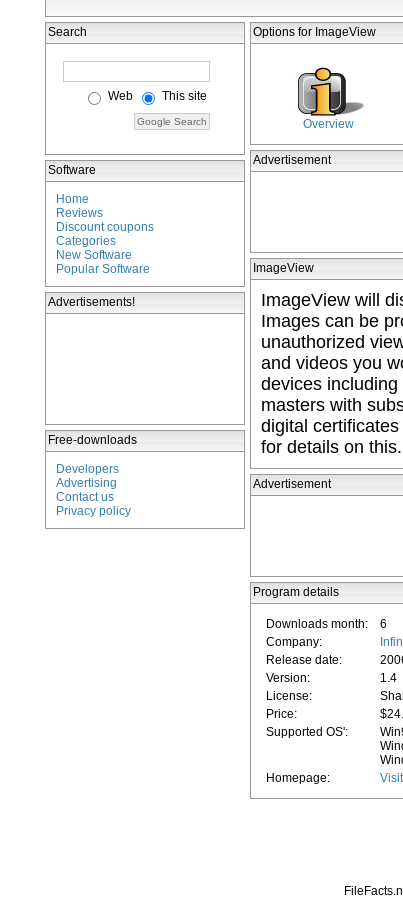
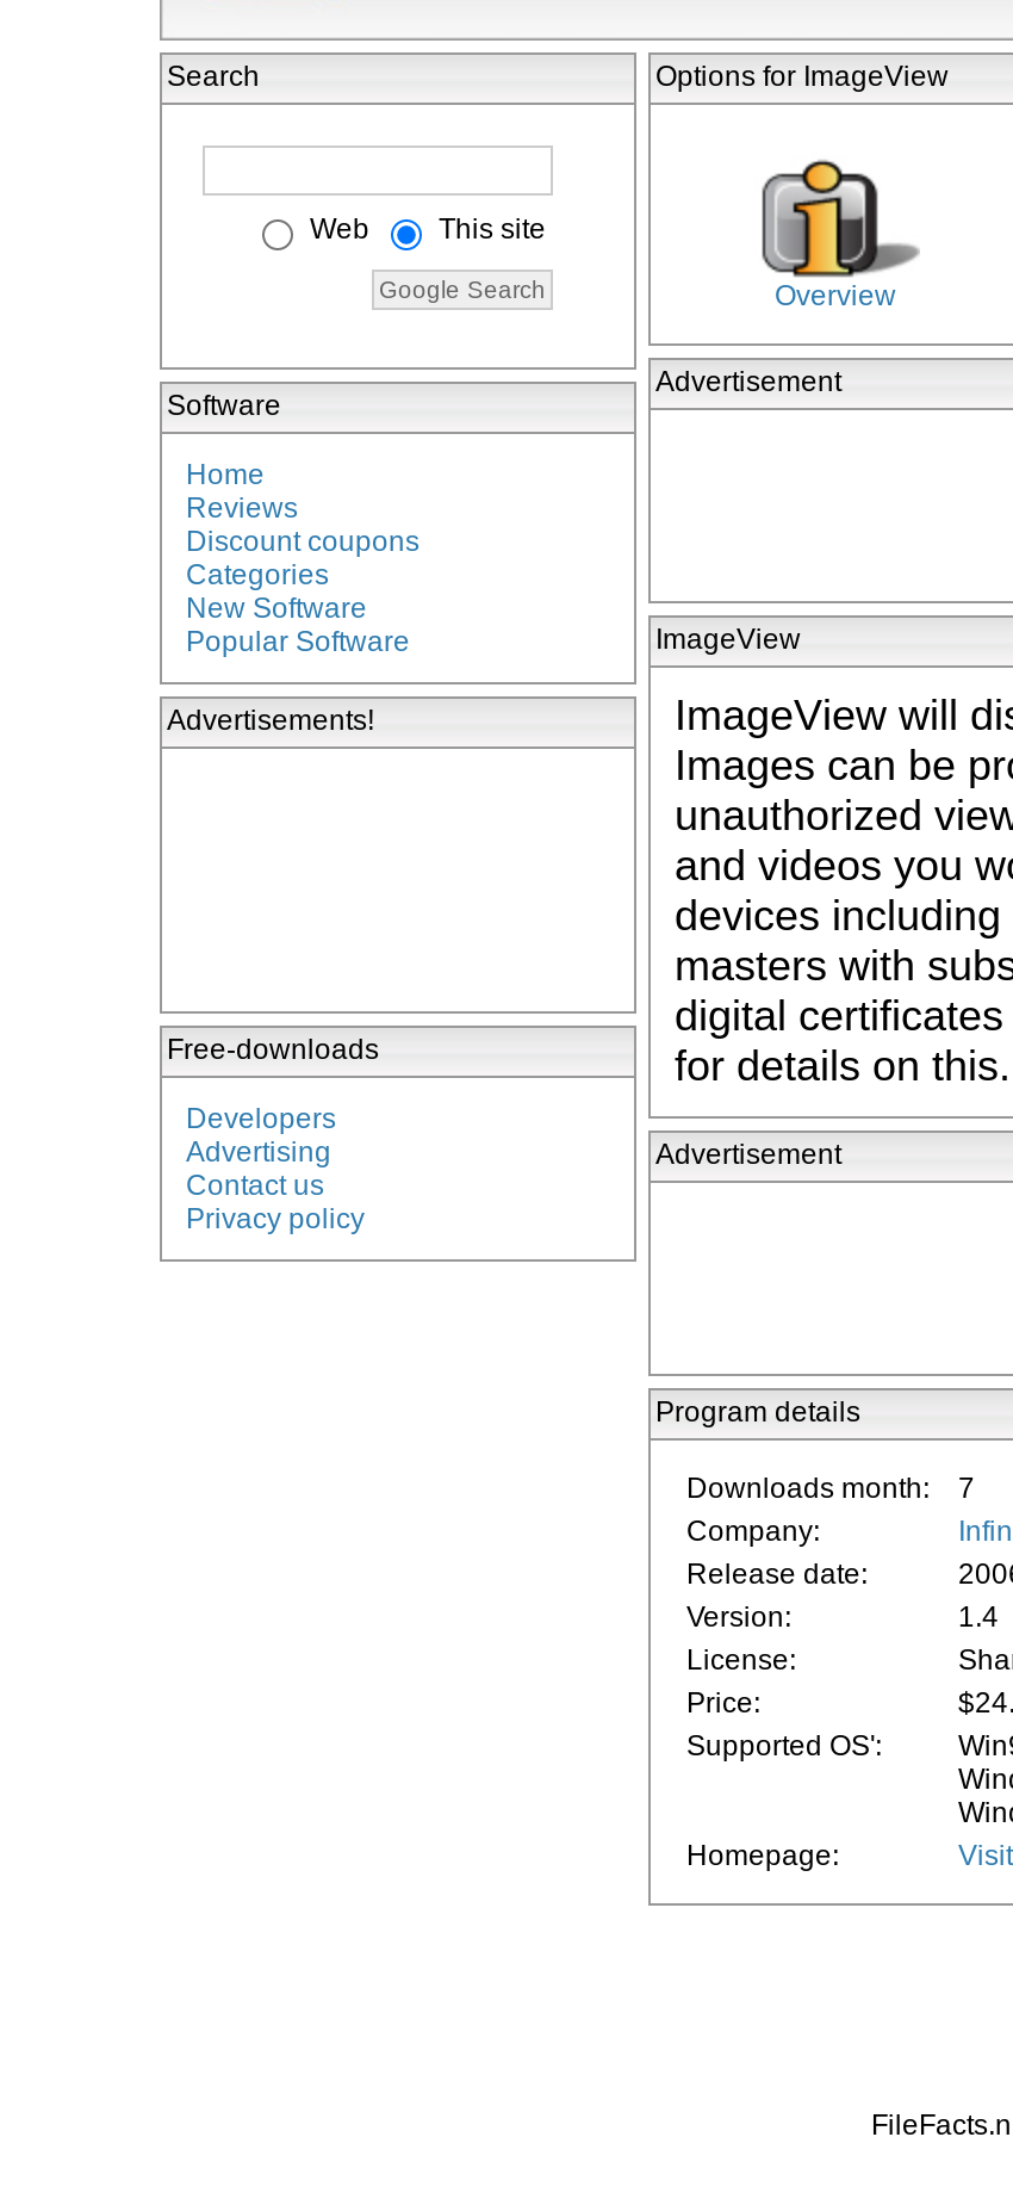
[266,617,387,631] Downloads month: 6 -> [686,1472,975,1505] Downloads month: 7

